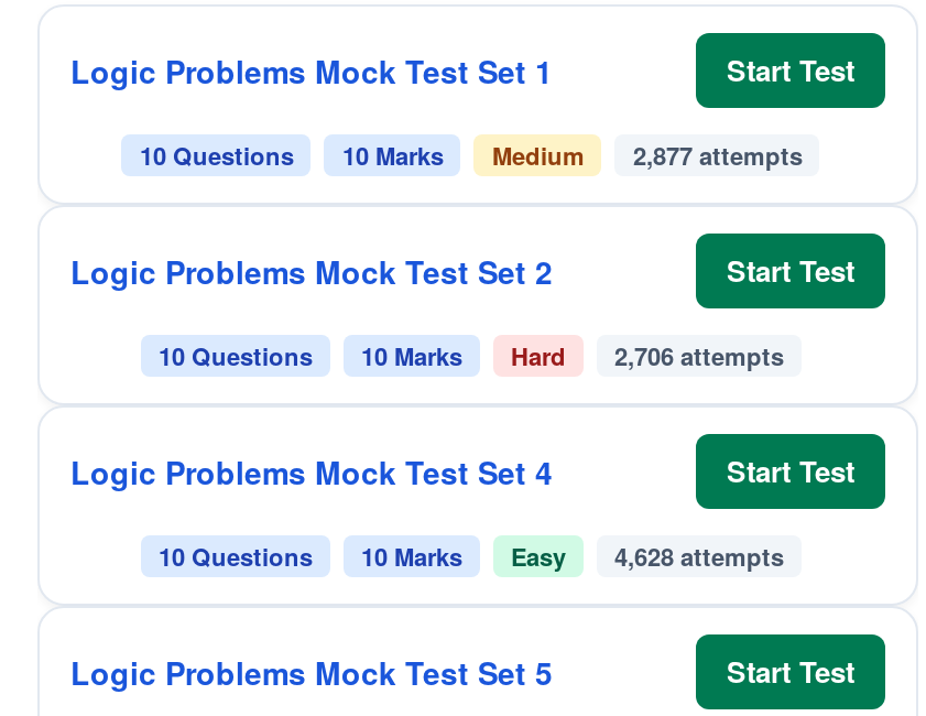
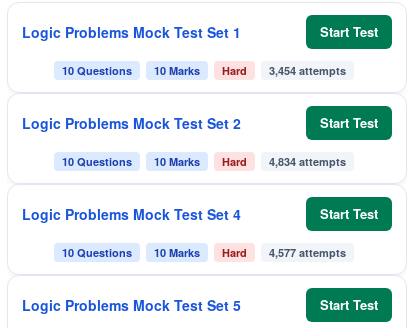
[492,139,803,172] Medium | 2,877 attempts -> [222,63,346,78] Hard | 3,454 attempts
[159,339,784,372] 10 Questions 10 Marks Hard 2,706 attempts -> [62,154,346,169] 10 Questions 10 Marks Hard 4,834 attempts
[511,540,784,573] Easy | 4,628 attempts -> [222,245,346,260] Hard | 4,577 attempts

